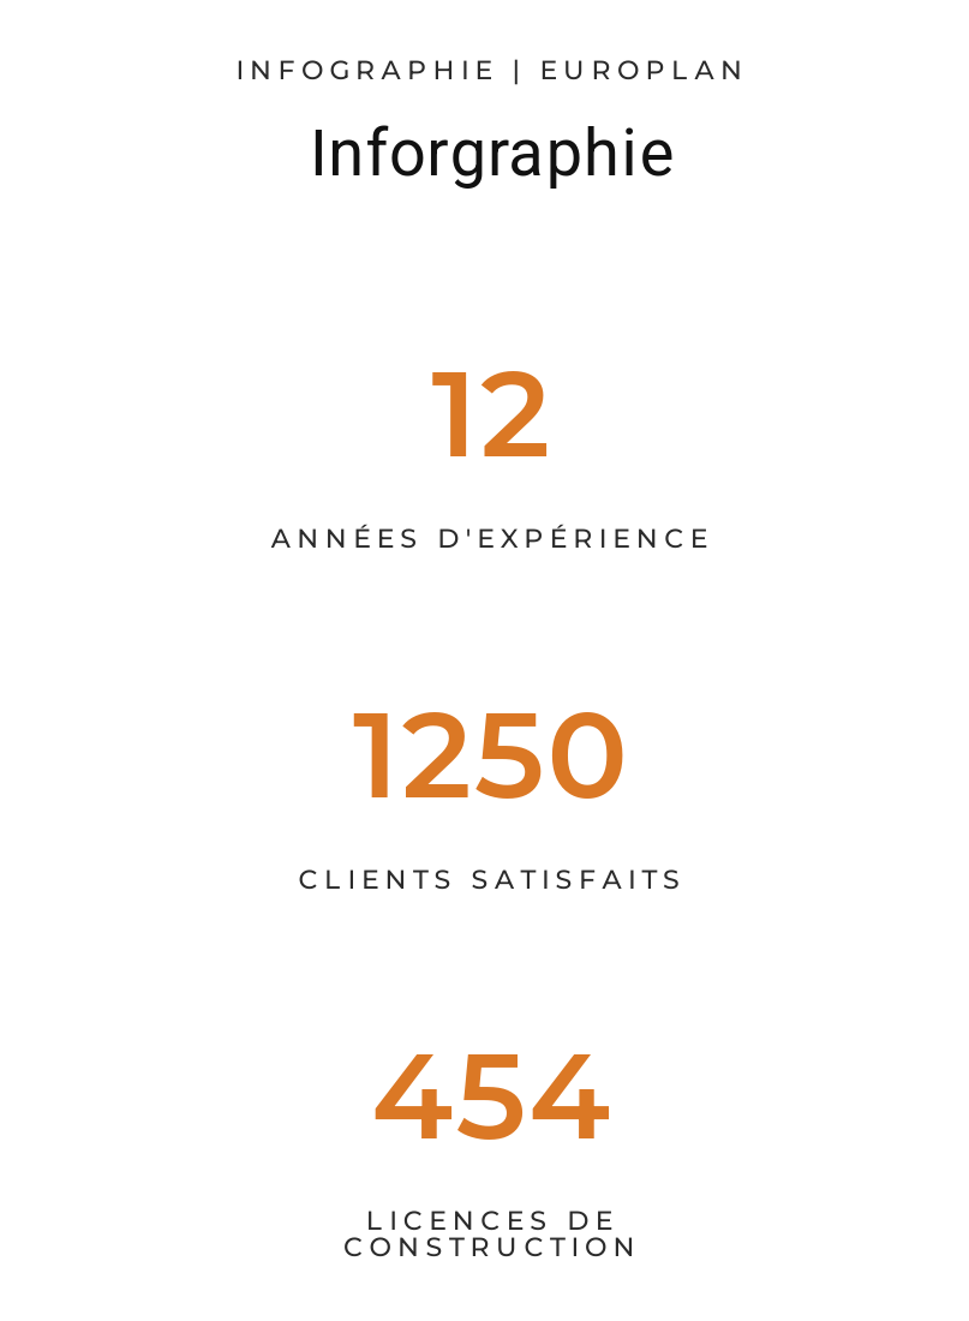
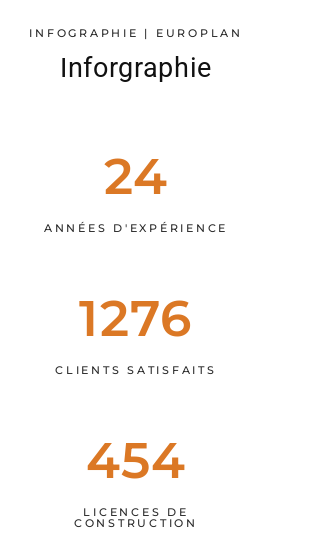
[432,341,553,488] 12 -> [104,146,168,207] 24
[353,682,632,829] 1250 -> [79,288,192,349] 1276

